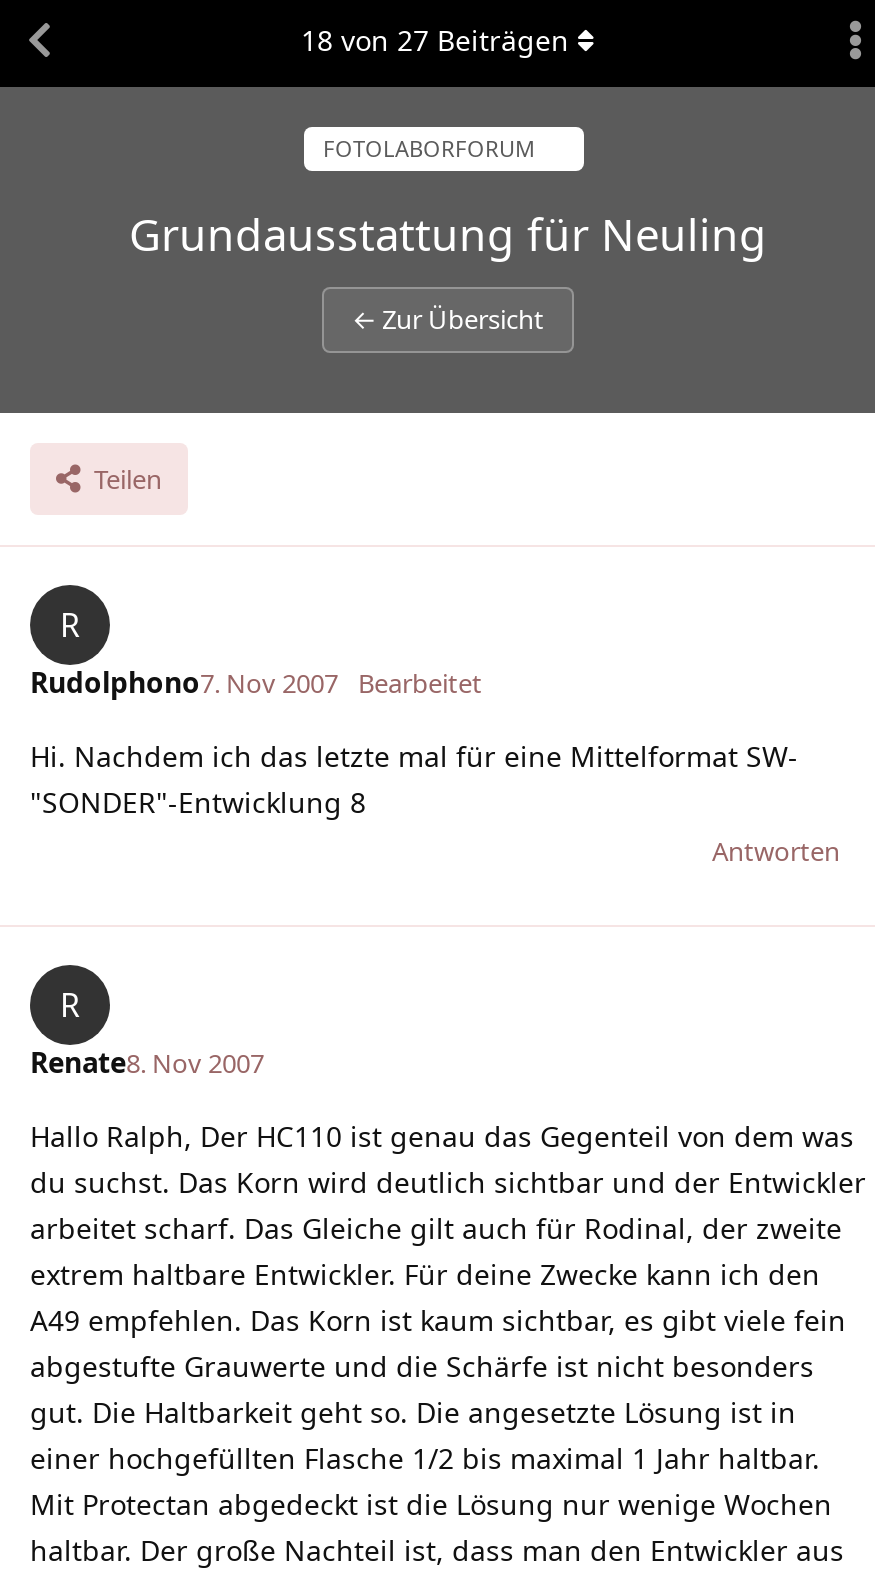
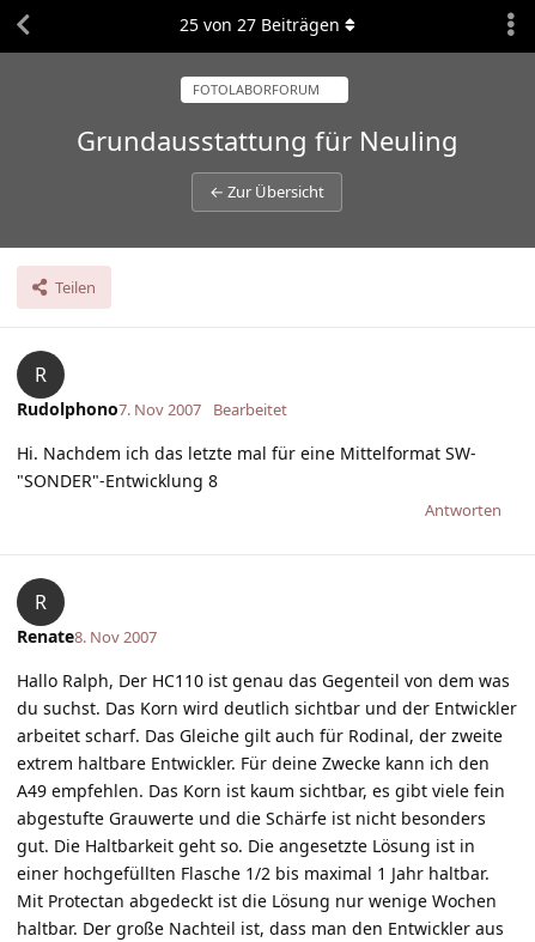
[301,21,569,59] 18 von 27 Beiträgen -> [179,13,339,36] 25 von 27 Beiträgen

